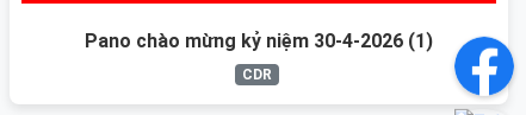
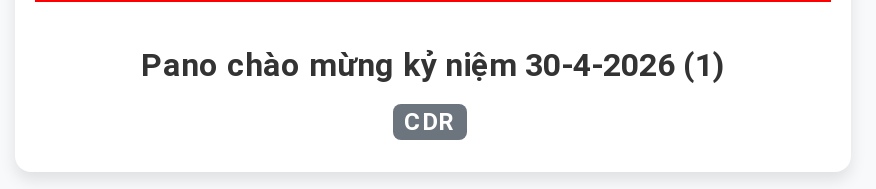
[453,36,515,97] [image] -> none

